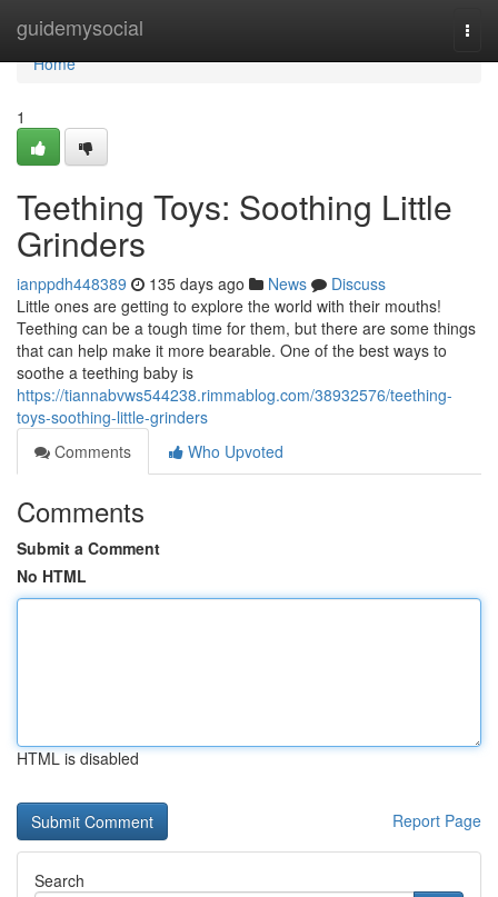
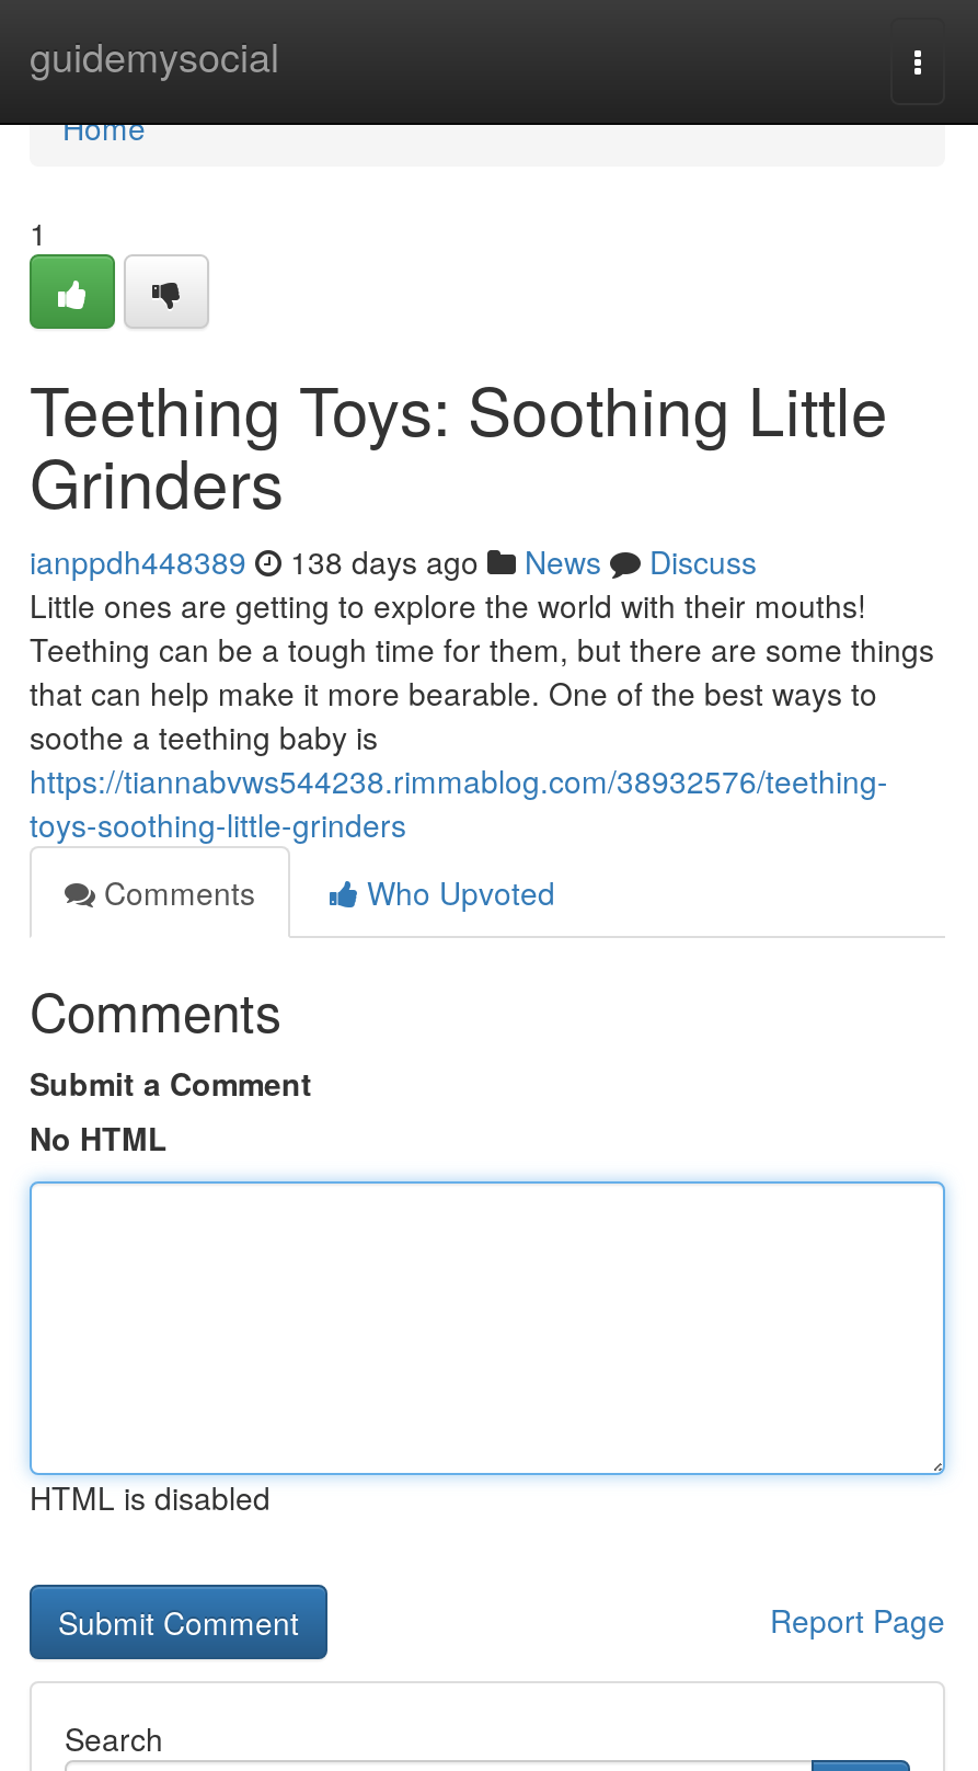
[17,272,386,295] ianppdh448389 135 days ago News Discuss -> [30,539,757,583] ianppdh448389 138 days ago News Discuss

